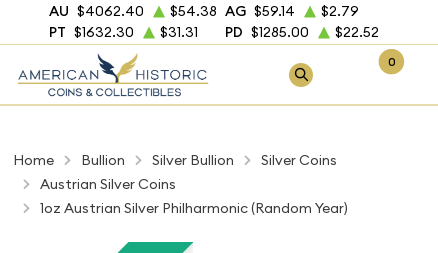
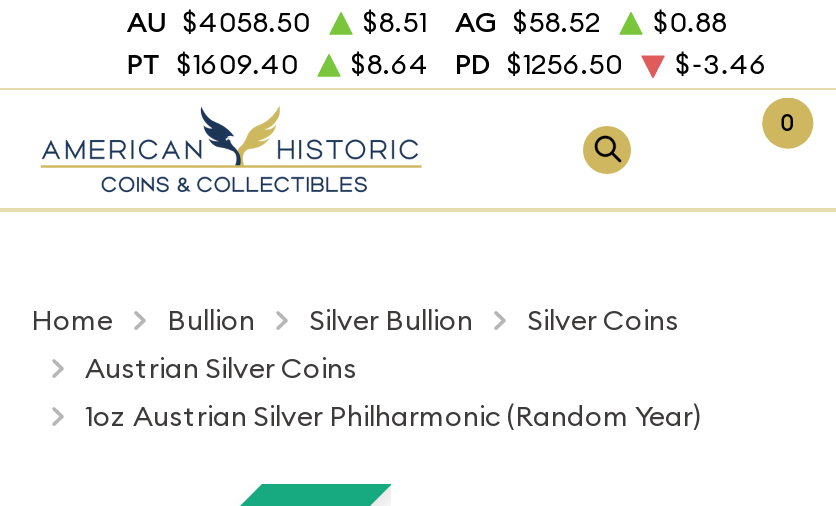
[49,2,379,41] AU $4062.40 | $54.38 AG $59.14 | $2.79 | PT $1632.30 | $31.31 | PD $1285.00 | $22.52 -> [127,4,767,82] AU $4058.50 | $8.51 | AG $58.52 | $0.88 | PT $1609.40 | $8.64 | PD $1256.50 | $-3.46

